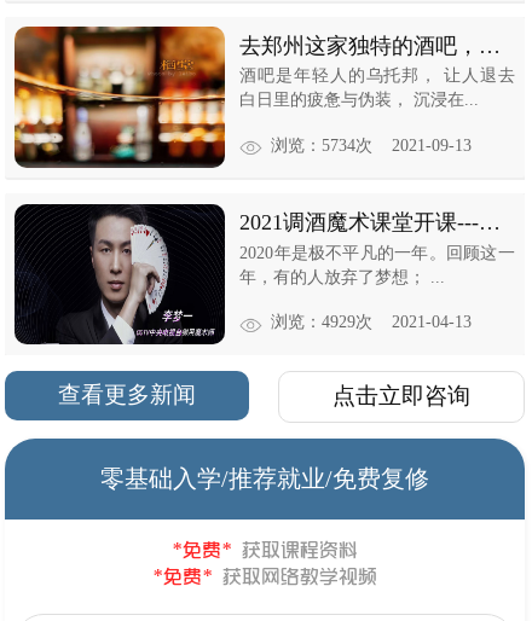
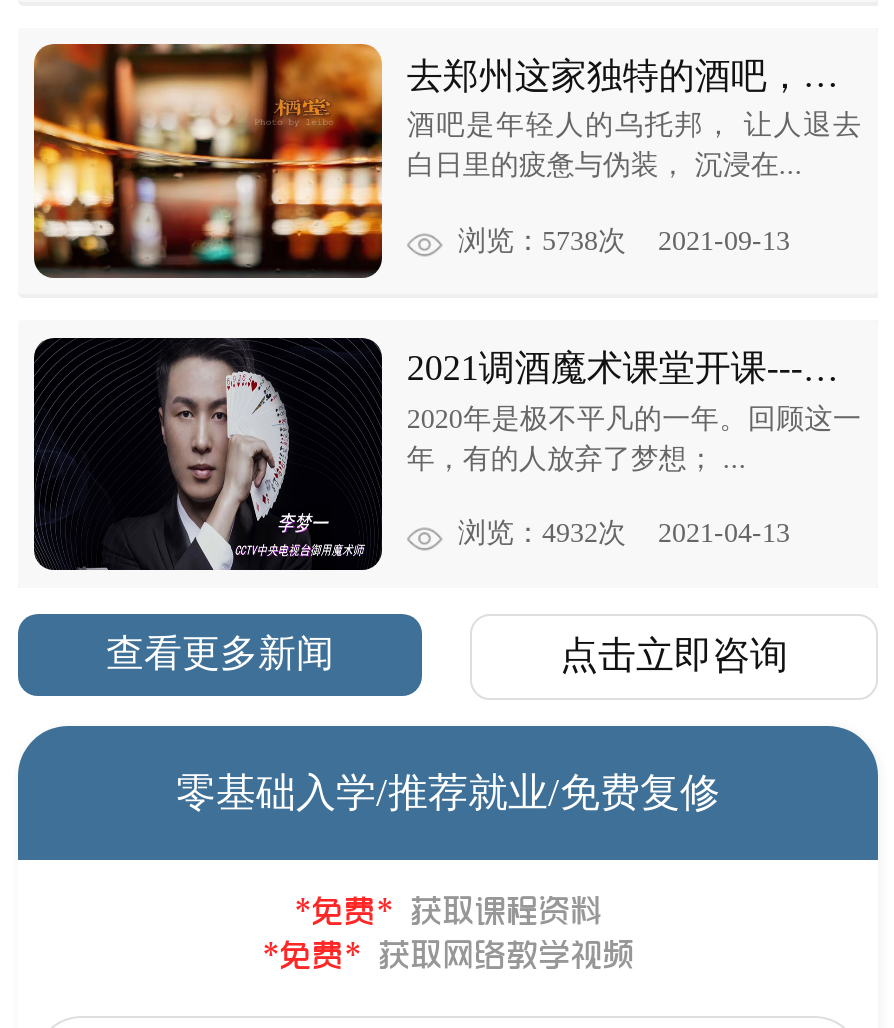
[271,136,471,155] 浏览：5734次 2021-09-13 -> [458,226,790,256] 浏览：5738次 2021-09-13
[271,314,471,332] 浏览：4929次 2021-04-13 -> [458,519,790,549] 浏览：4932次 2021-04-13

